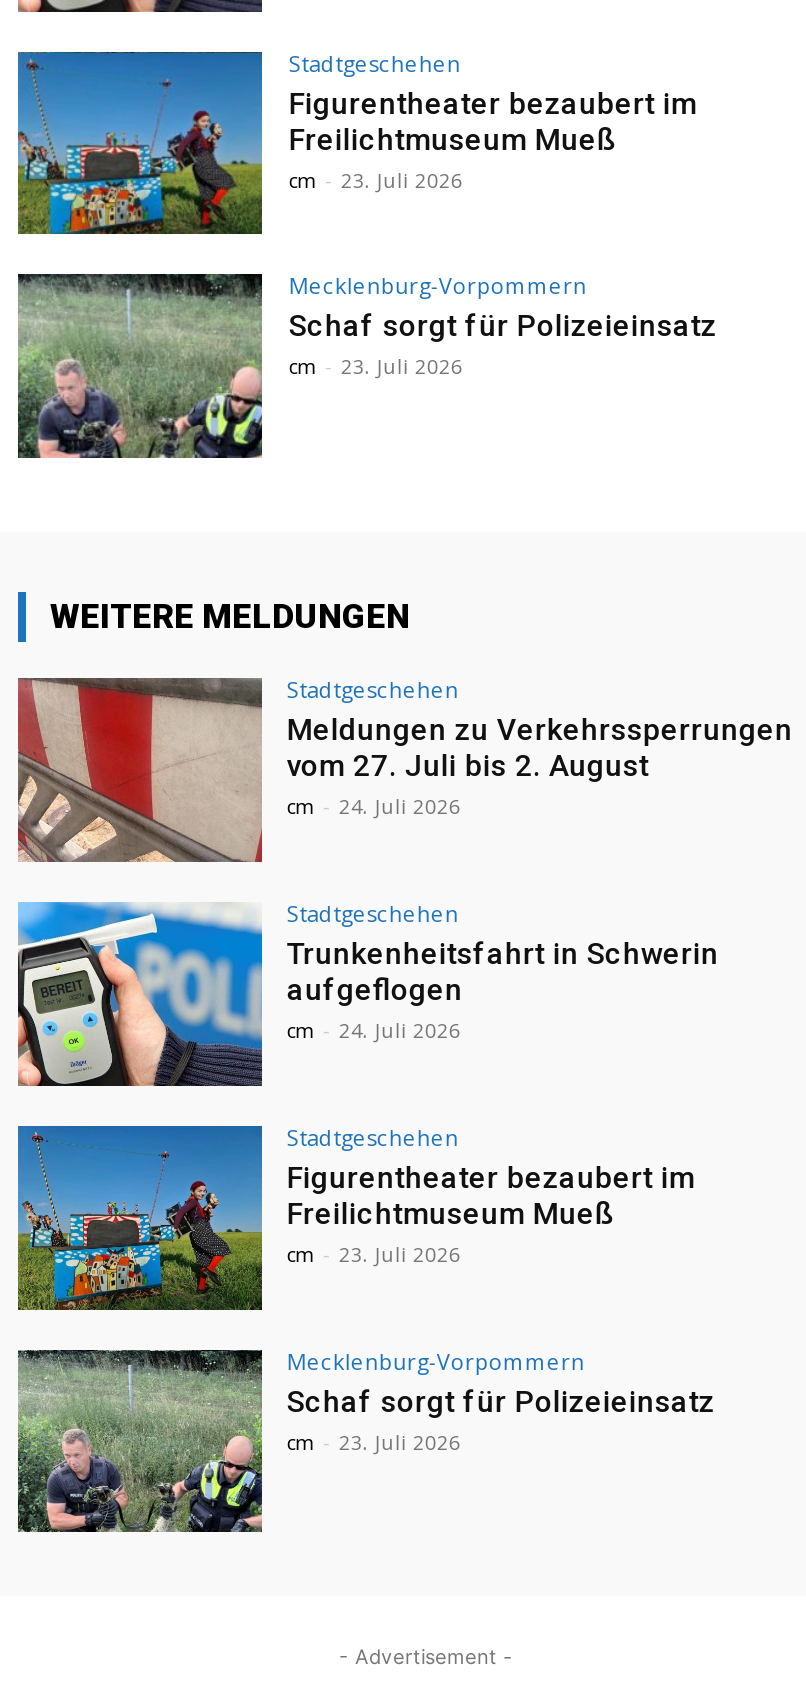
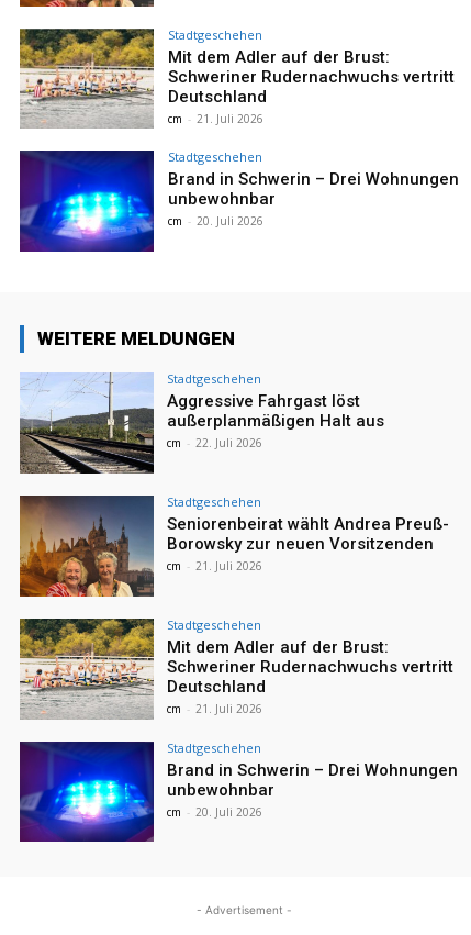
[16,52,697,234] [image] | Figurentheater bezaubert im | Freilichtmuseum Mueß | cm - 23. Juli 2026 -> [19,29,455,127] [image] | Mit dem Adler auf der Brust: | Schweriner Rudernachwuchs vertritt | Deutschland | cm - 21. Juli 2026
[16,271,717,460] [image] | Mecklenburg-Vorpommern | Schaf sorgt für Polizeieinsatz | cm - 23. Juli 2026 -> [19,149,459,253] [image] | Stadtgeschehen | Brand in Schwerin – Drei Wohnungen | unbewohnbar | cm - 20. Juli 2026
[16,676,793,862] [image] | Meldungen zu Verkehrssperrungen | vom 27. Juli bis 2. August | cm - 24. Juli 2026 -> [20,372,385,475] [image] | Aggressive Fahrgast löst | außerplanmäßigen Halt aus | cm - 22. Juli 2026
[16,900,719,1088] [image] | Trunkenheitsfahrt in Schwerin | aufgeflogen | cm - 24. Juli 2026 -> [19,494,449,598] [image] | Seniorenbeirat wählt Andrea Preuß- | Borowsky zur neuen Vorsitzenden | cm - 21. Juli 2026
[16,1124,695,1310] [image] | Figurentheater bezaubert im | Freilichtmuseum Mueß | cm - 23. Juli 2026 -> [19,617,454,719] [image] | Mit dem Adler auf der Brust: | Schweriner Rudernachwuchs vertritt | Deutschland | cm - 21. Juli 2026
[16,1345,715,1534] [image] | Mecklenburg-Vorpommern | Schaf sorgt für Polizeieinsatz | cm - 23. Juli 2026 -> [19,739,458,843] [image] | Stadtgeschehen | Brand in Schwerin – Drei Wohnungen | unbewohnbar | cm - 20. Juli 2026

